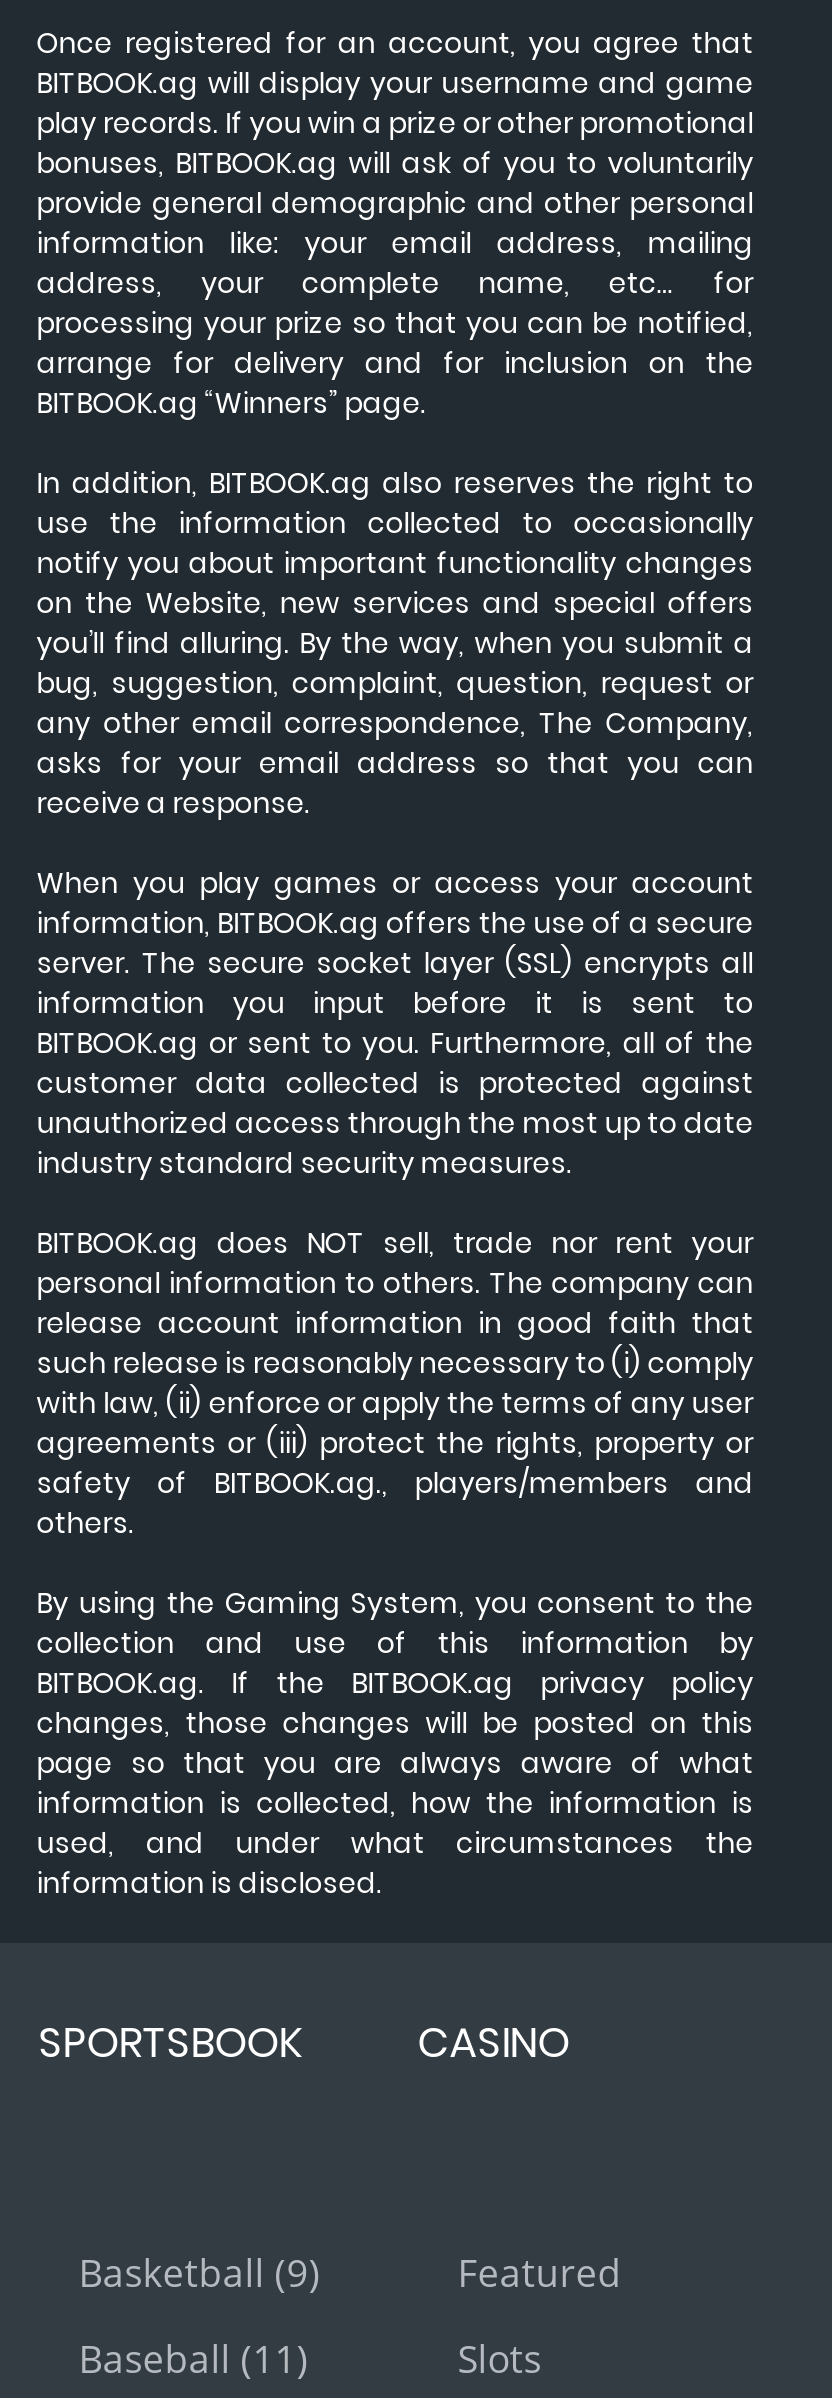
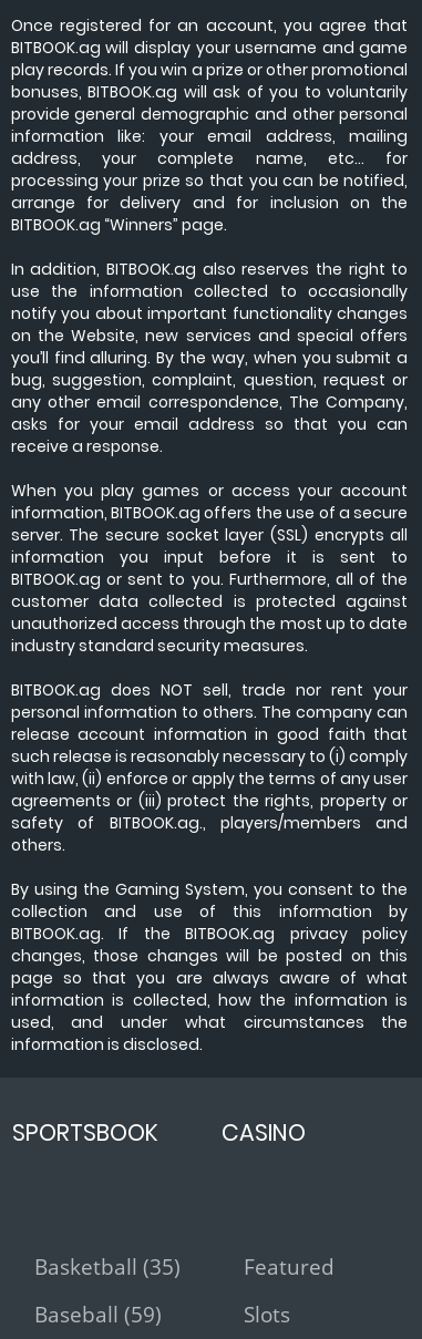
[78,2247,320,2299] Basketball (9) -> [34,1253,180,1281] Basketball (35)
[78,2332,308,2384] Baseball (11) -> [34,1300,161,1329] Baseball (59)

